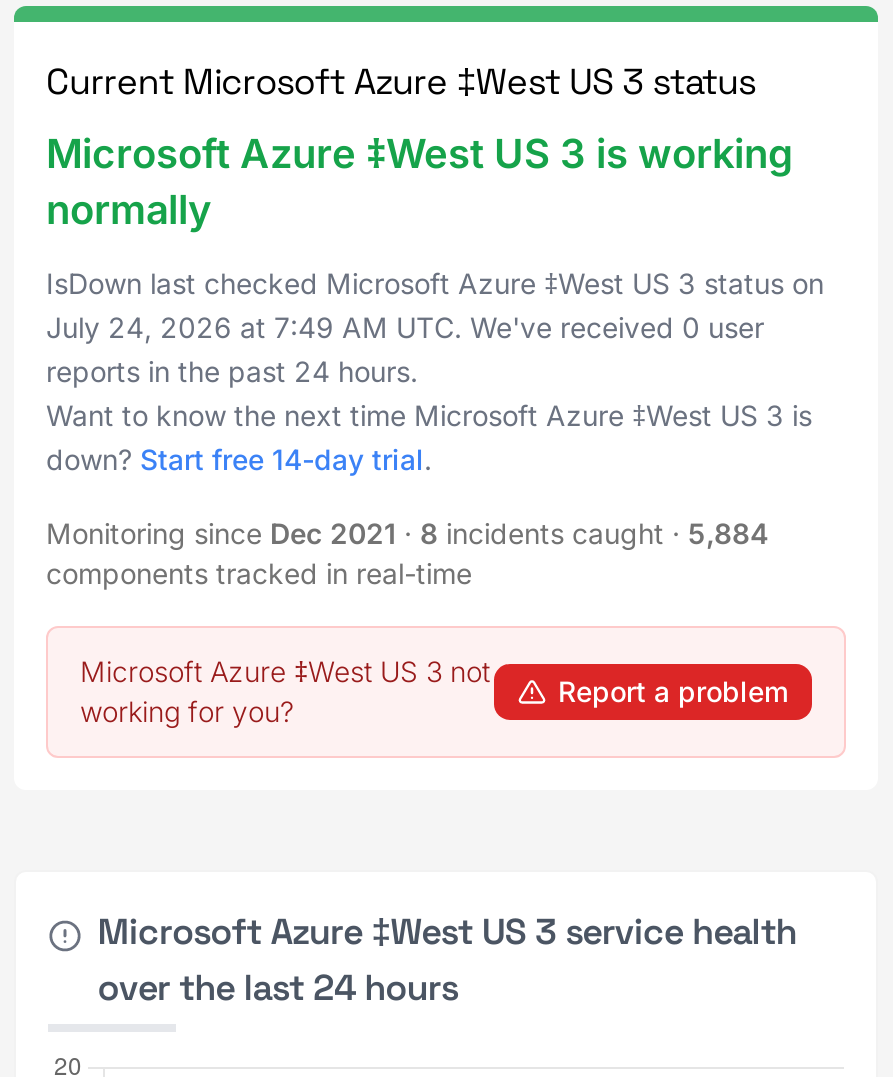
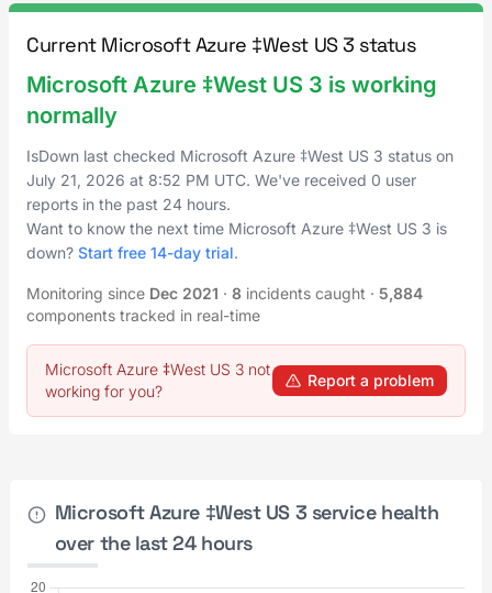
[46,310,764,344] July 24, 2026 at 7:49 AM UTC. We've received 0 user -> [26,171,416,189] July 21, 2026 at 8:52 PM UTC. We've received 0 user

